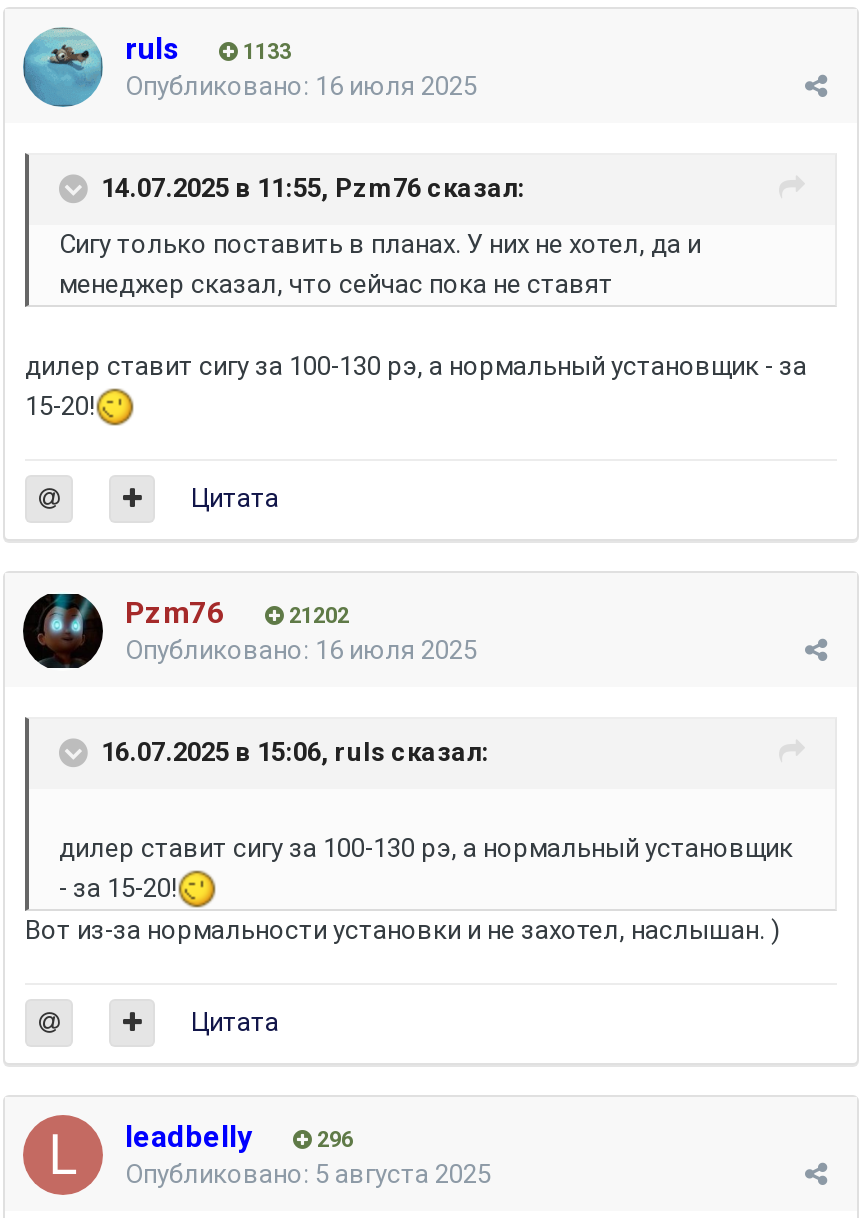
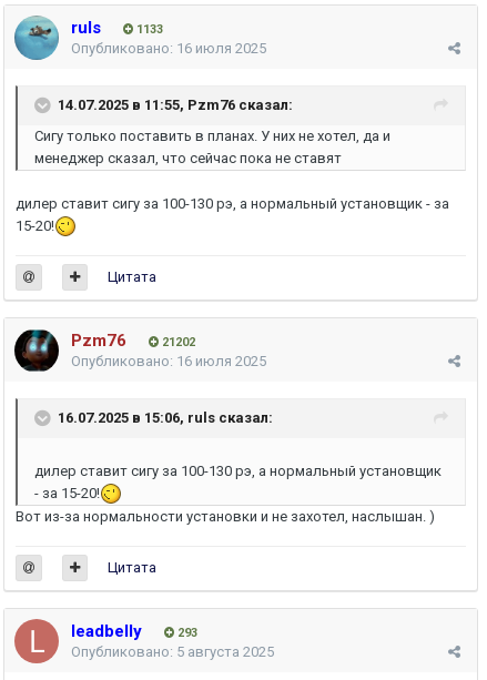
[311,1127,353,1153] 296 -> [174,626,197,640] 293

